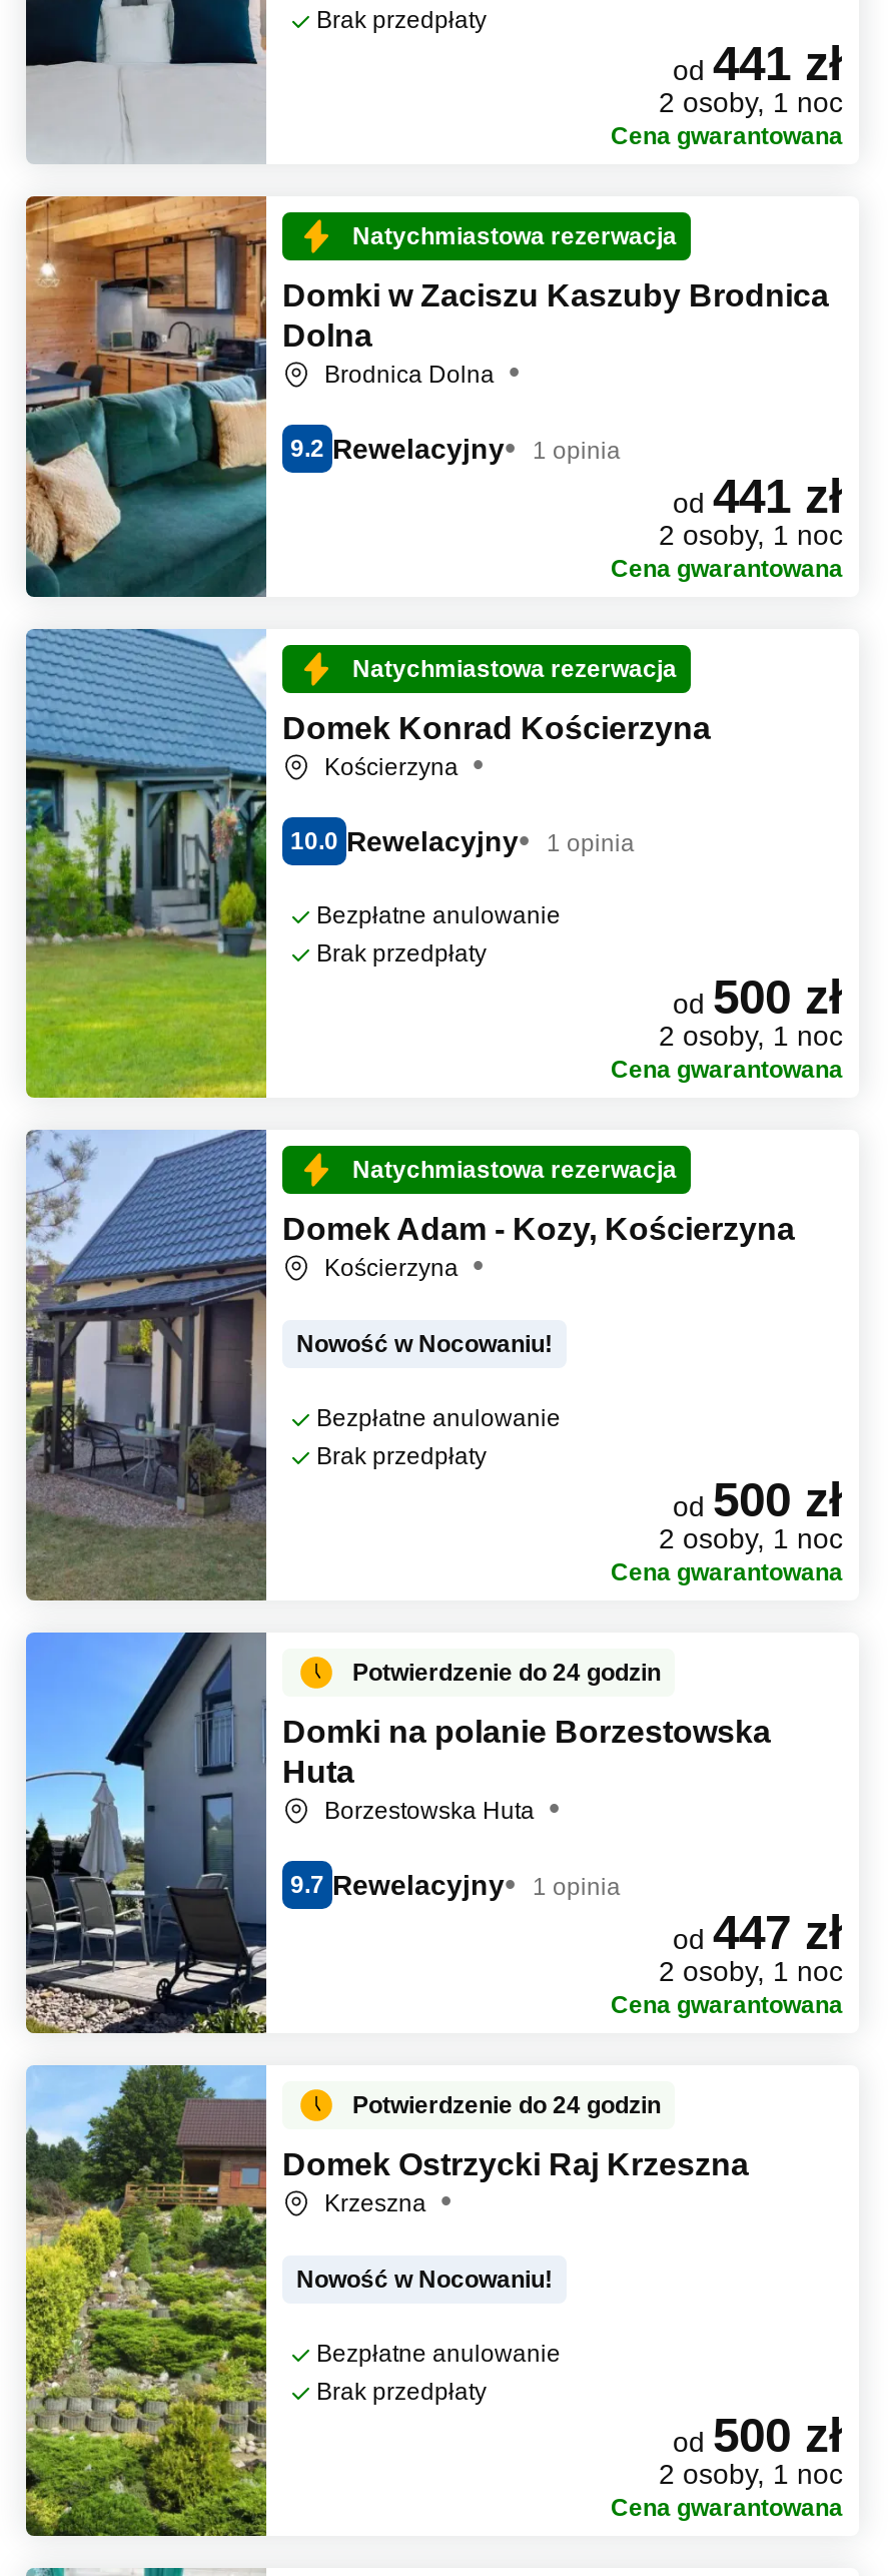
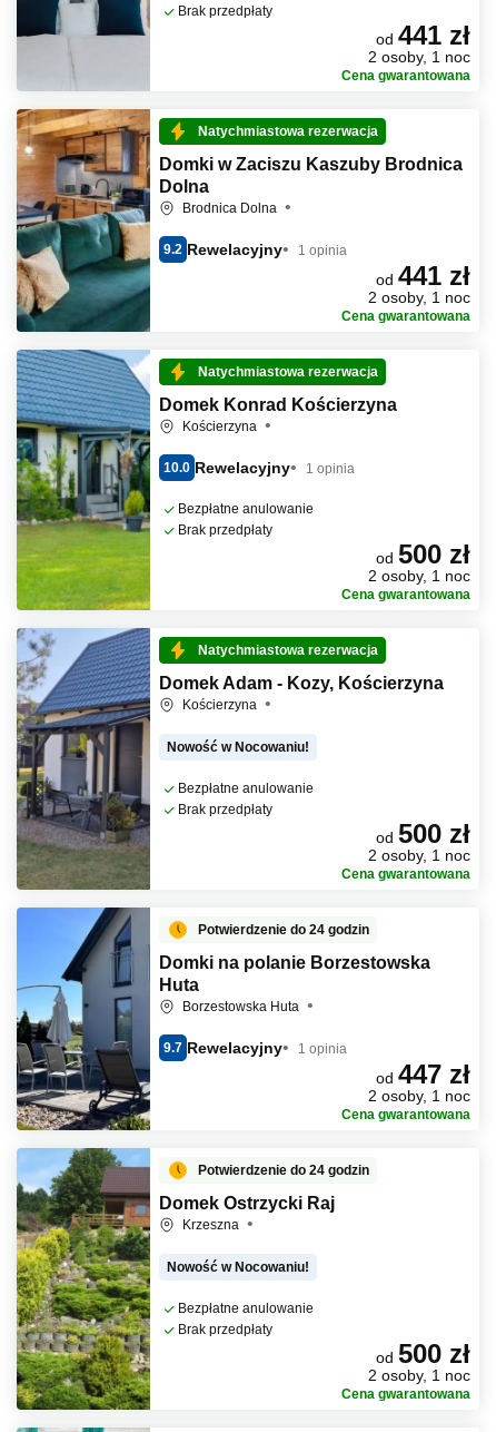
[282,2147,749,2181] Domek Ostrzycki Raj Krzeszna -> [159,1194,335,1213] Domek Ostrzycki Raj

